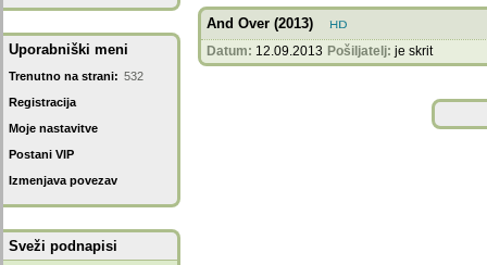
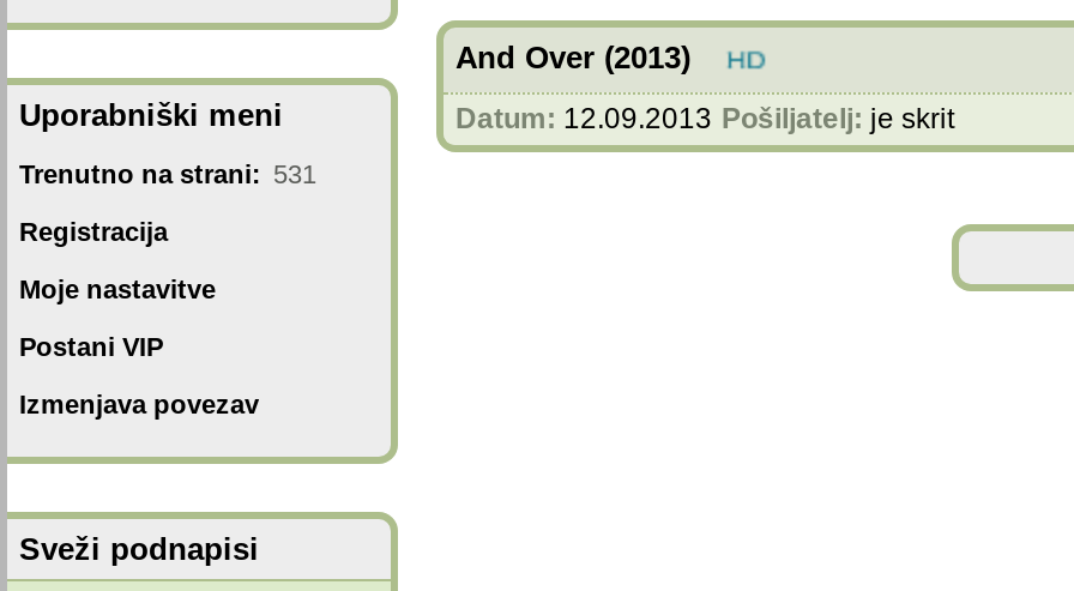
[9,70,143,83] Trenutno na strani: 532 -> [19,159,316,188] Trenutno na strani: 531

